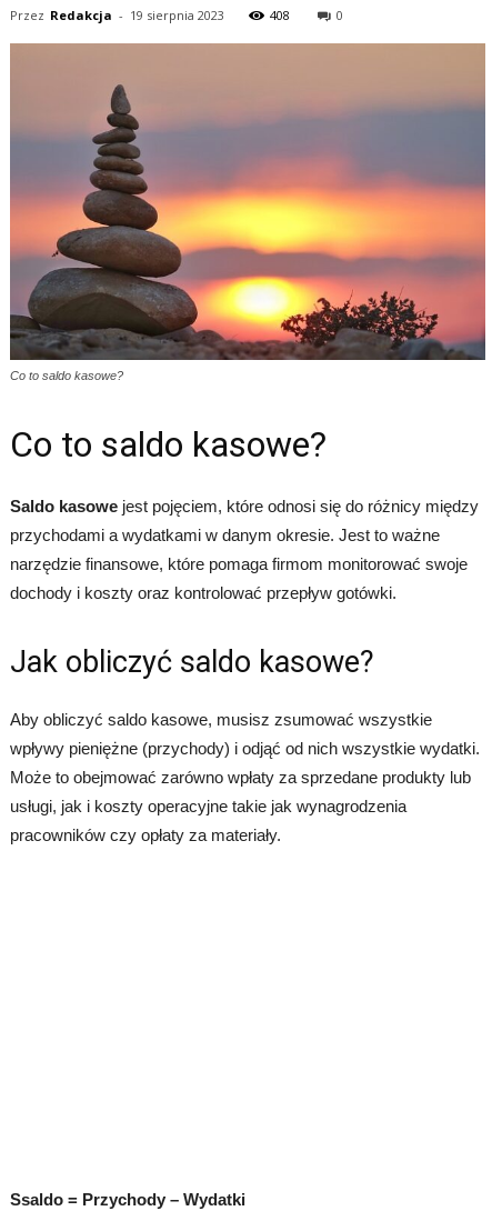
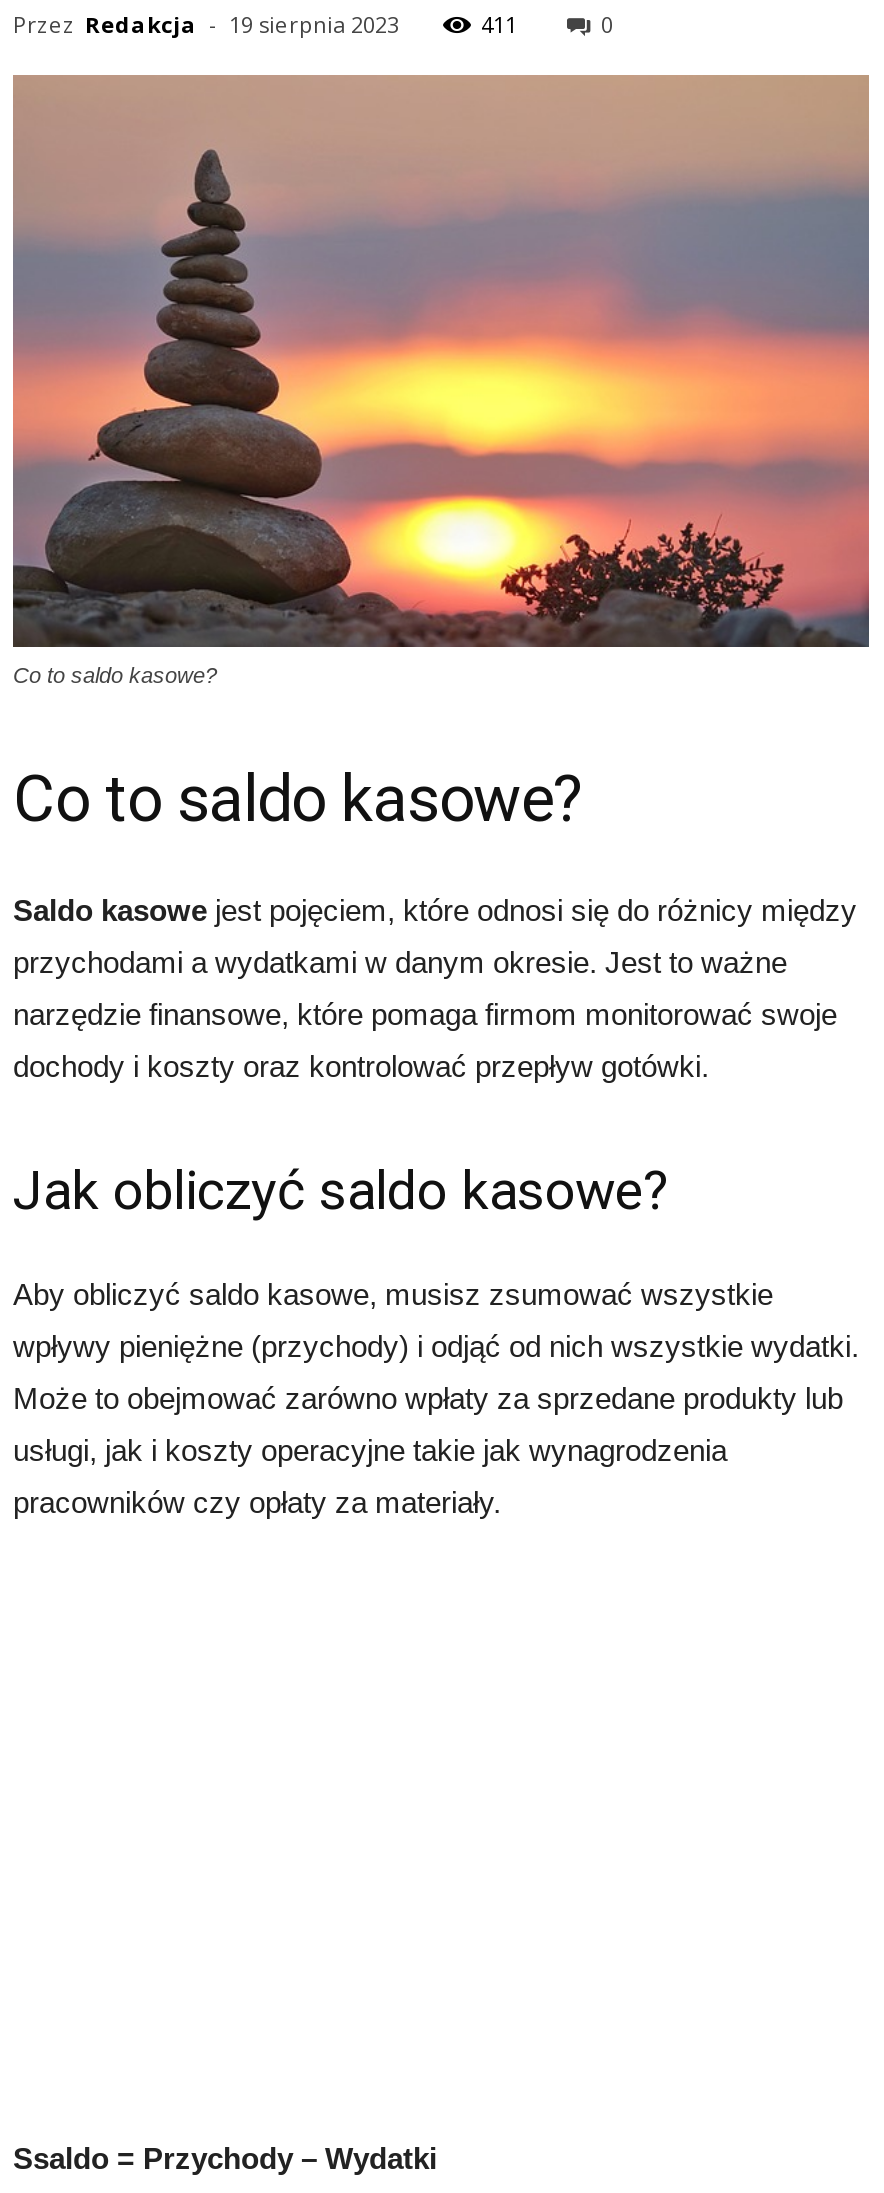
[270,7,290,23] 408 -> [481,9,517,39] 411

